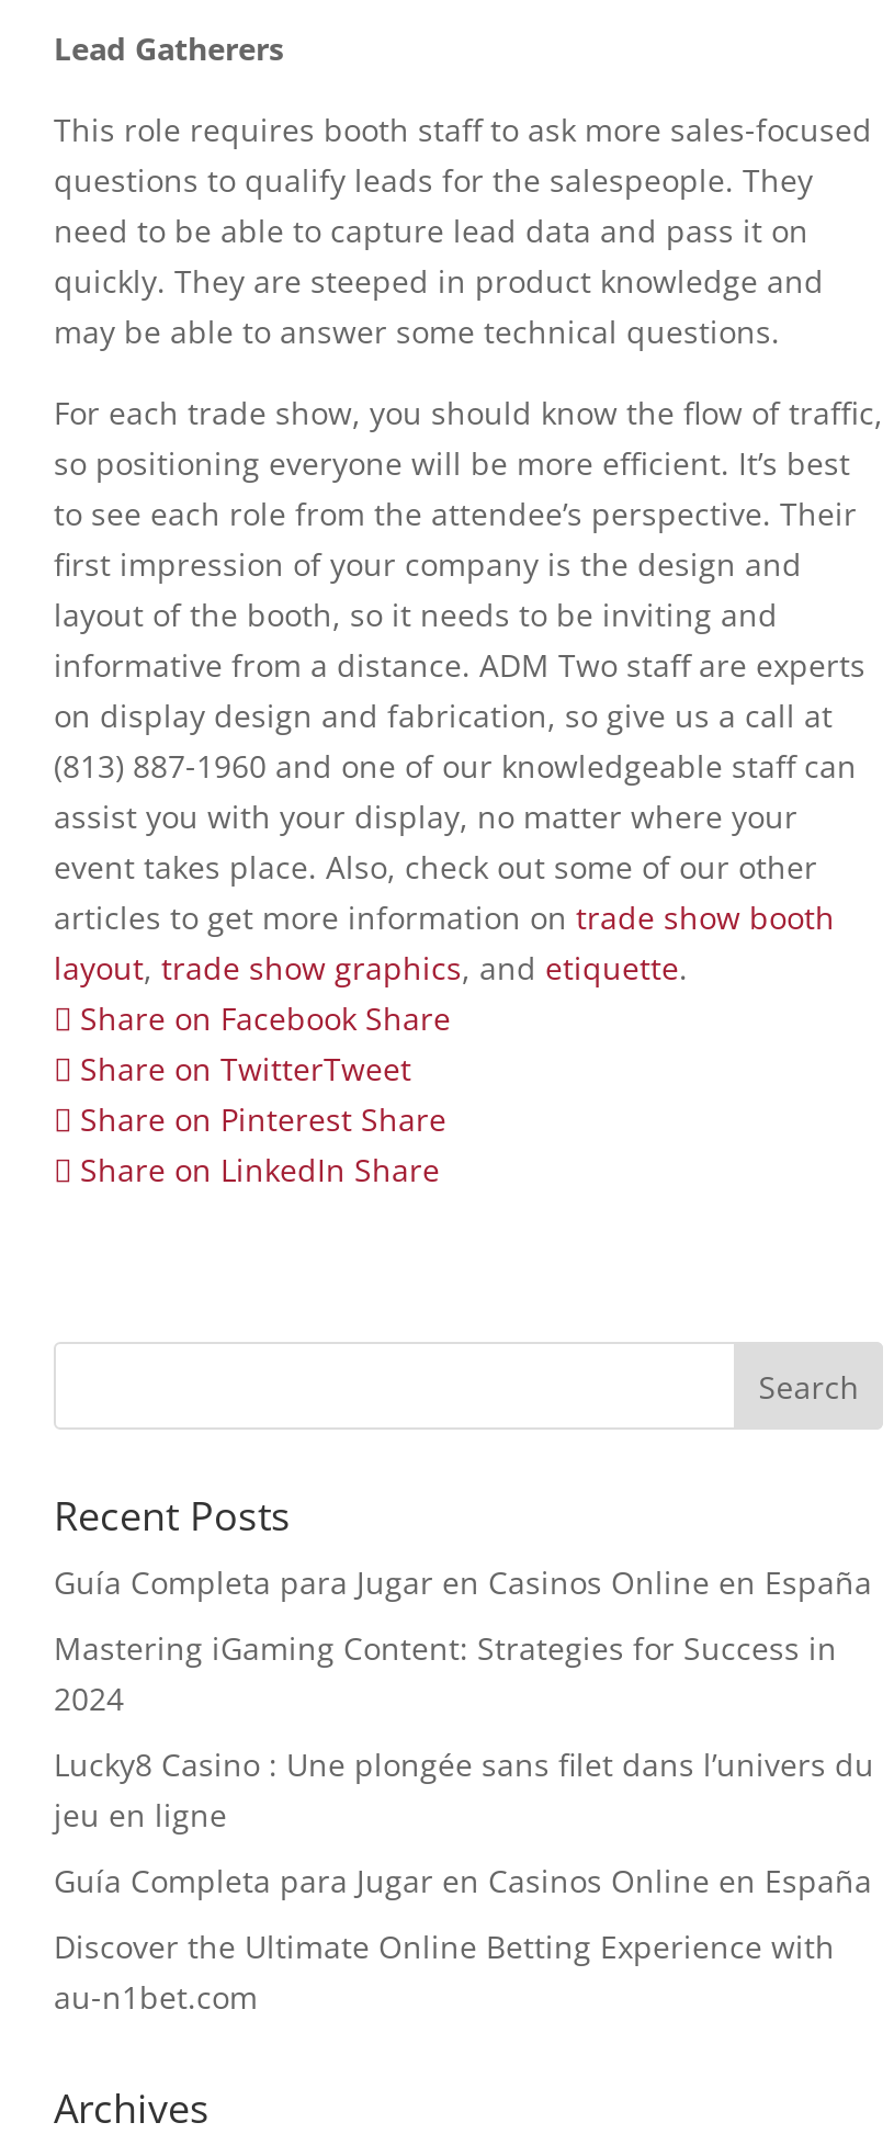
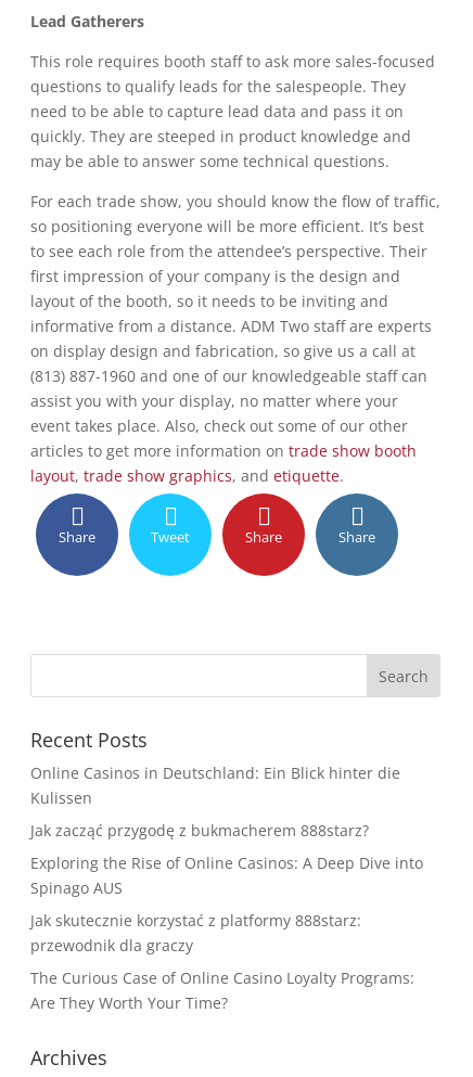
[80,997,451,1190] Share on Facebook Share | Share on TwitterTweet | Share on Pinterest Share | Share on LinkedIn Share -> [59,527,375,547] Share | Tweet | Share | Share
none -> [241,492,306,577] [image]
none -> [315,492,399,577] [image]
[54,1561,872,1603] Guía Completa para Jugar en Casinos Online en España -> [30,762,400,808] Online Casinos in Deutschland: Ein Blick hinter die | Kulissen
[54,1627,837,1719] Mastering iGaming Content: Strategies for Success in | 2024 -> [30,820,369,841] Jak zacząć przygodę z bukmacherem 888starz?
[54,1743,874,1836] Lucky8 Casino : Une plongée sans filet dans l’univers du | jeu en ligne -> [30,852,423,898] Exploring the Rise of Online Casinos: A Deep Dive into | Spinago AUS
[54,1860,872,1901] Guía Completa para Jugar en Casinos Online en España -> [30,910,361,956] Jak skutecznie korzystać z platformy 888starz: | przewodnik dla graczy
[54,1926,835,2018] Discover the Ultimate Online Betting Experience with | au-n1bet.com -> [30,967,414,1013] The Curious Case of Online Casino Loyalty Programs: | Are They Worth Your Time?

